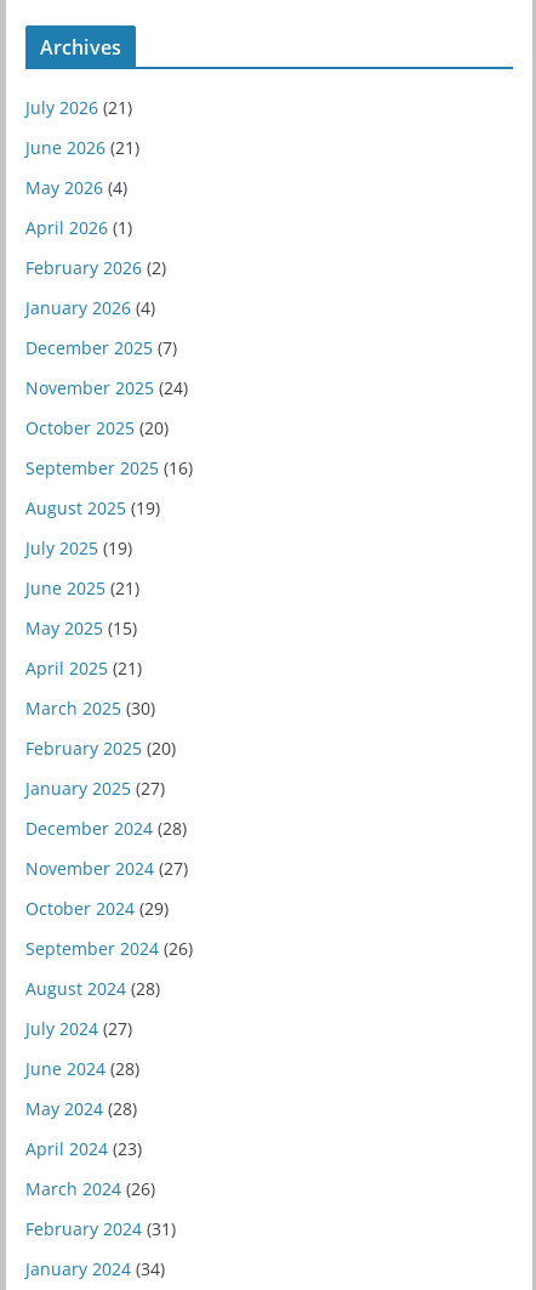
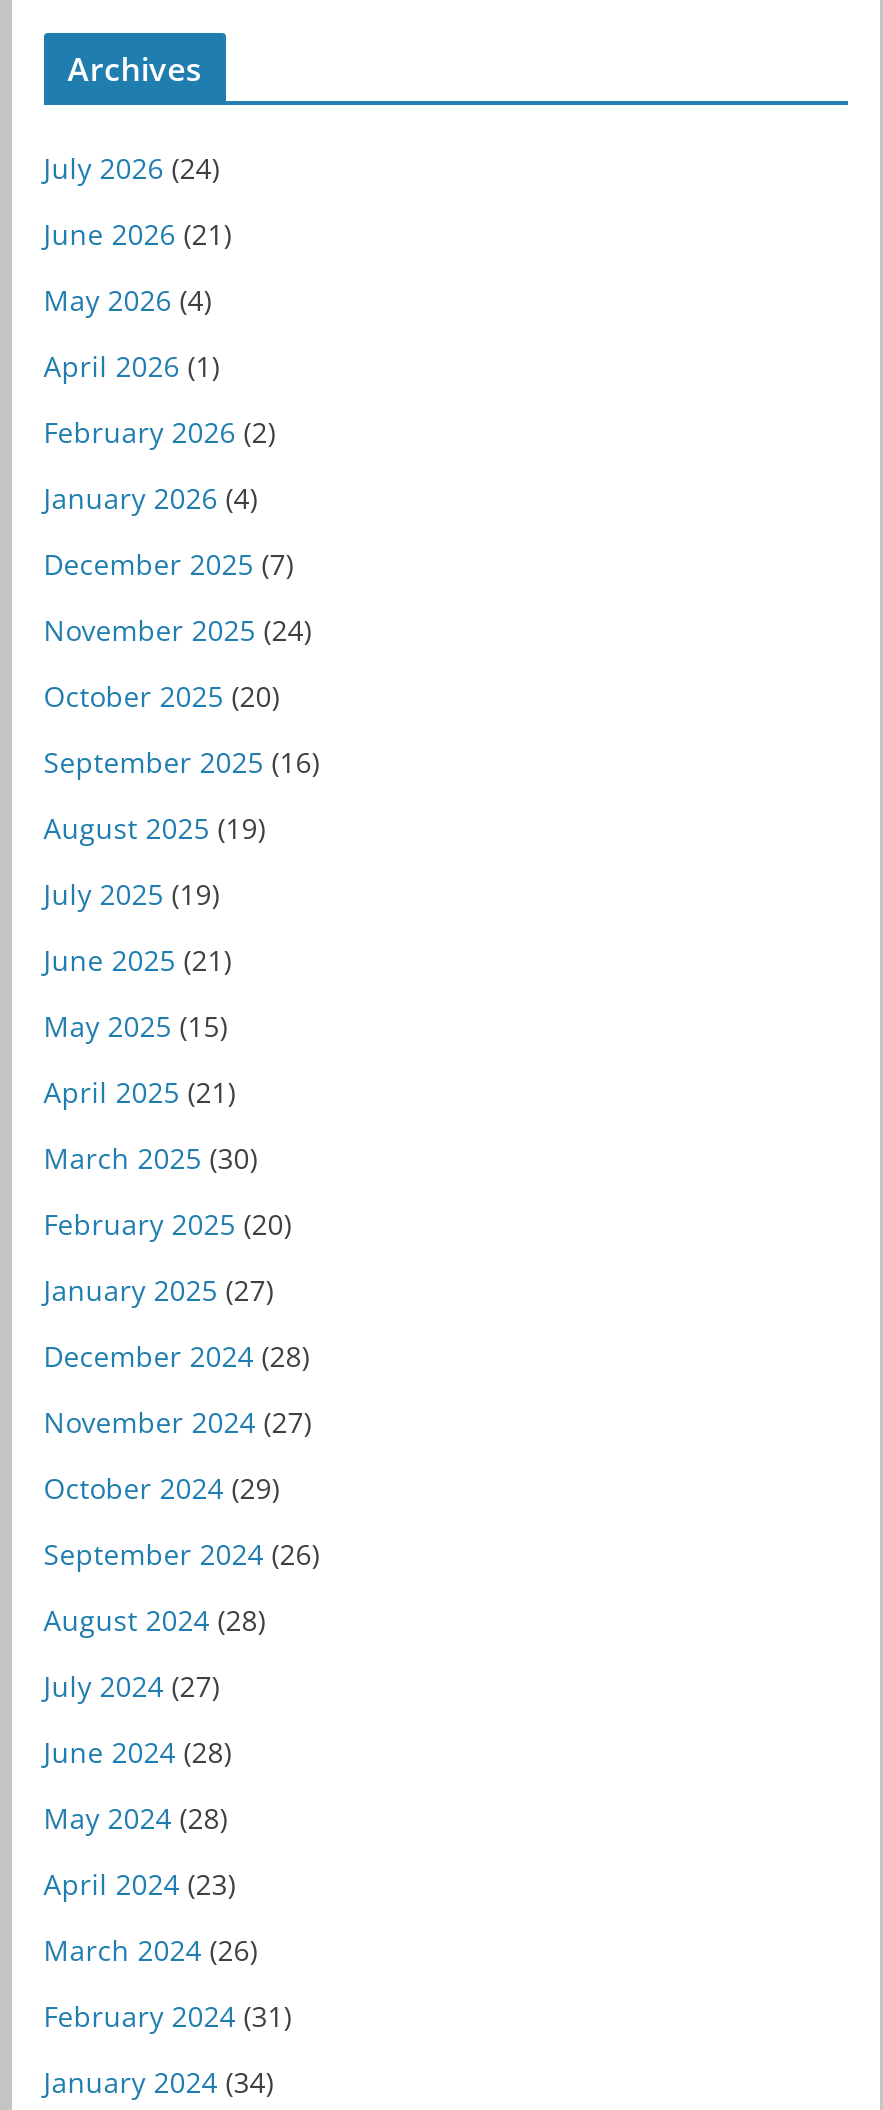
[25,96,132,119] July 2026 (21) -> [43,148,219,186] July 2026 (24)

